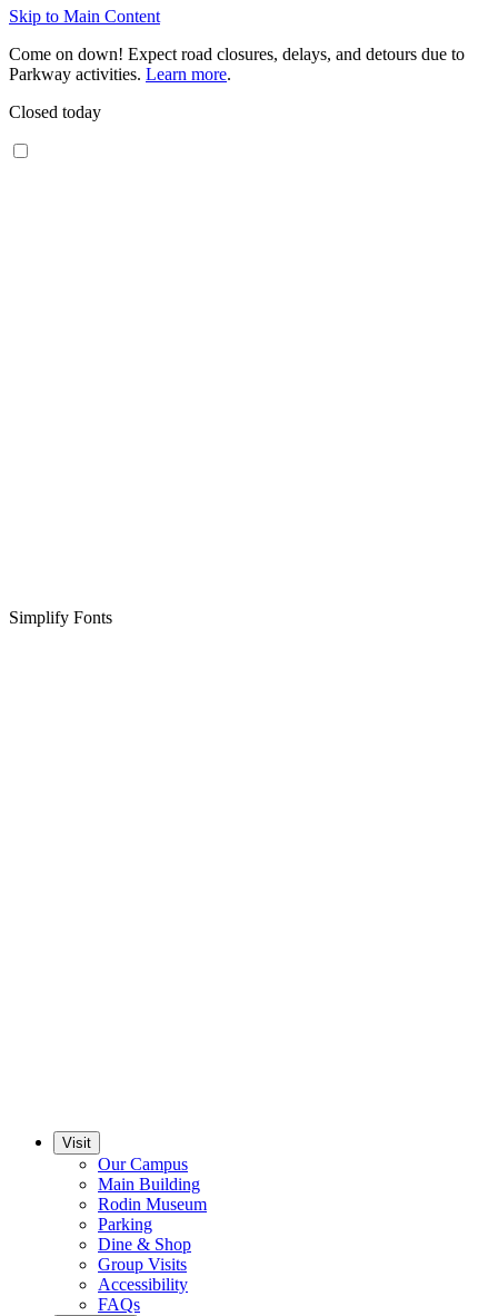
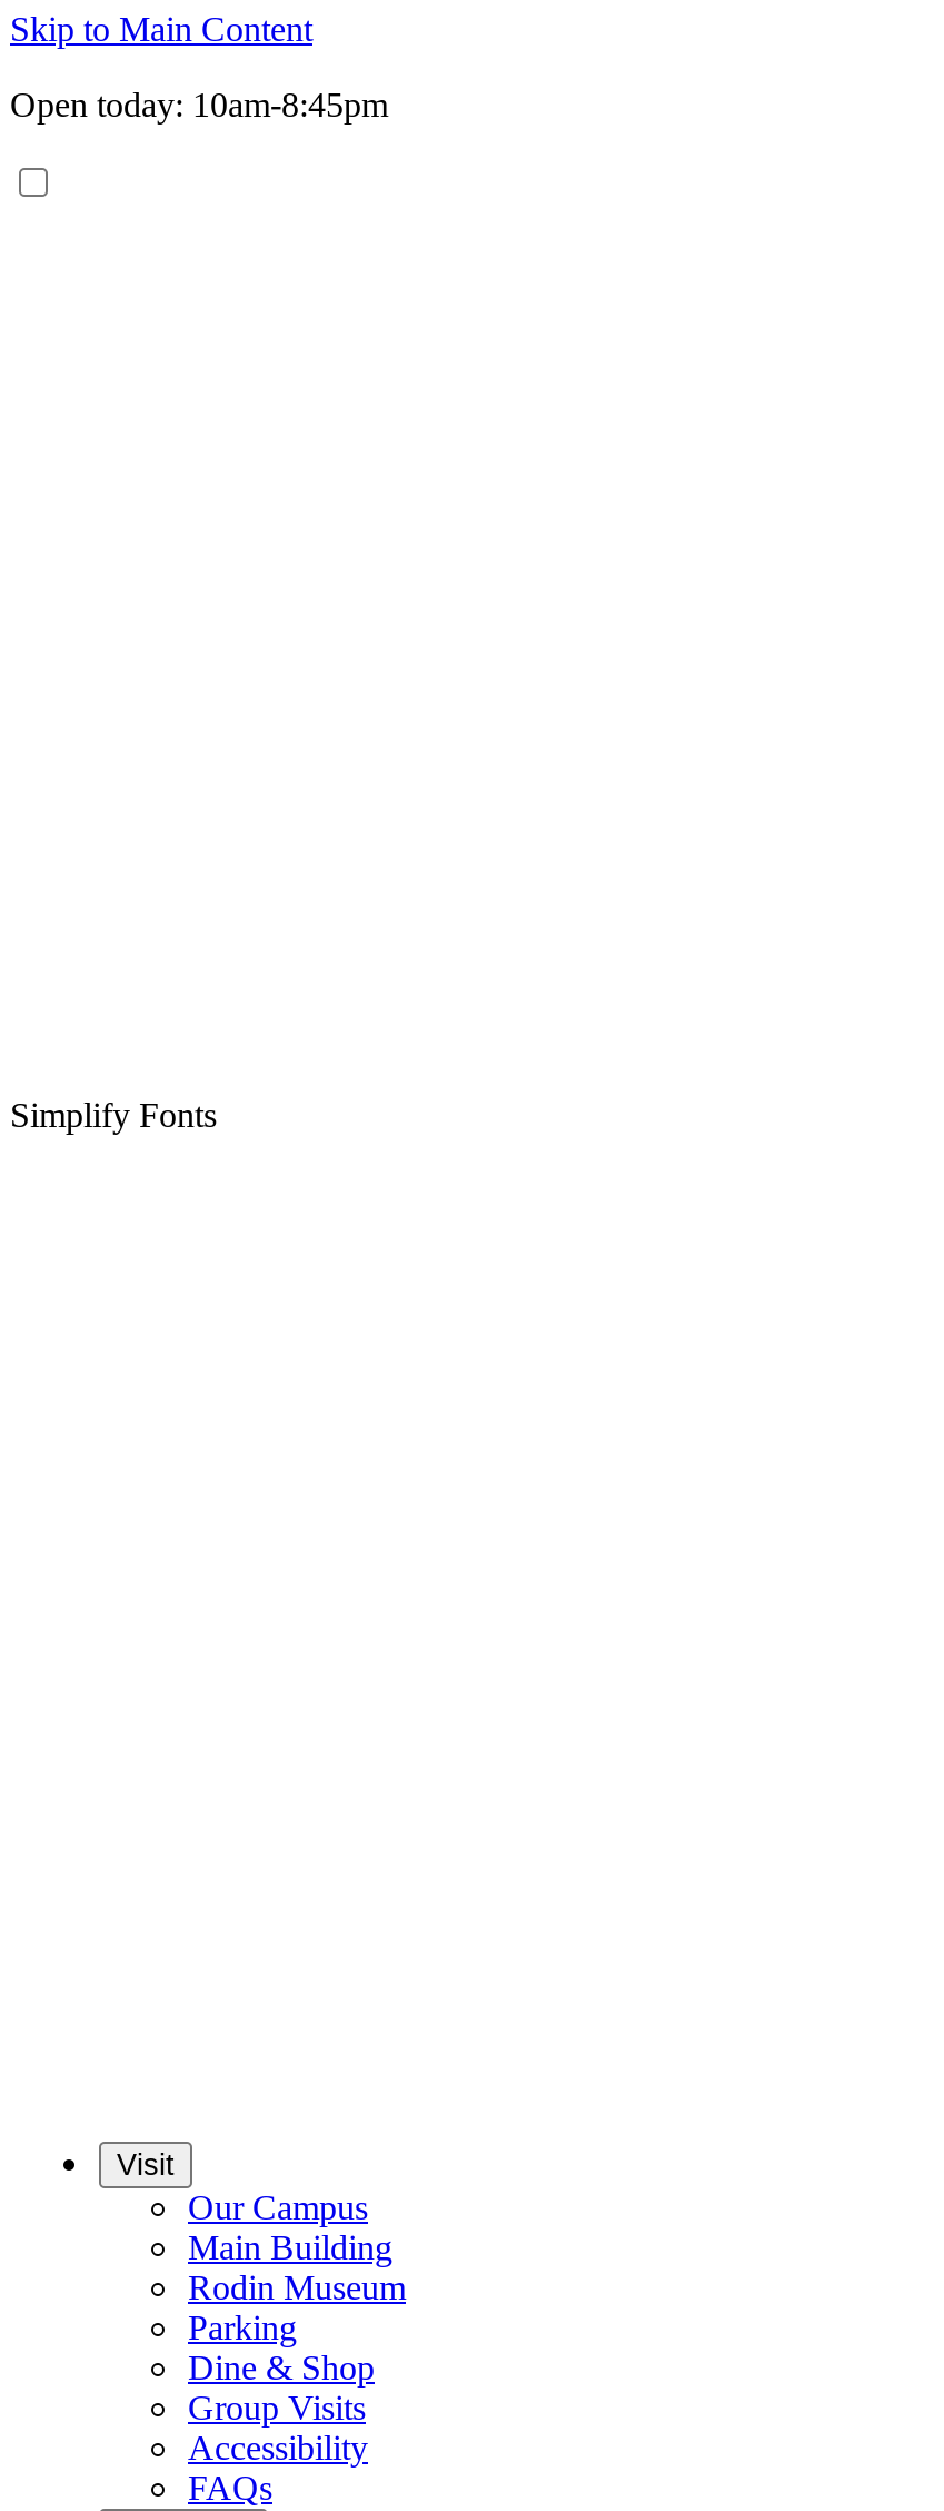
[9,45,465,121] Come on down! Expect road closures, delays, and detours due to | Parkway activities. Learn more. | Closed today -> [10,86,388,123] Open today: 10am-8:45pm

